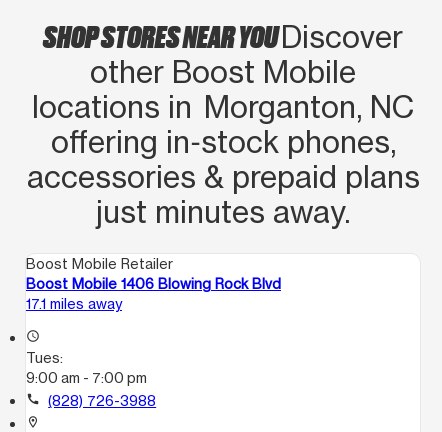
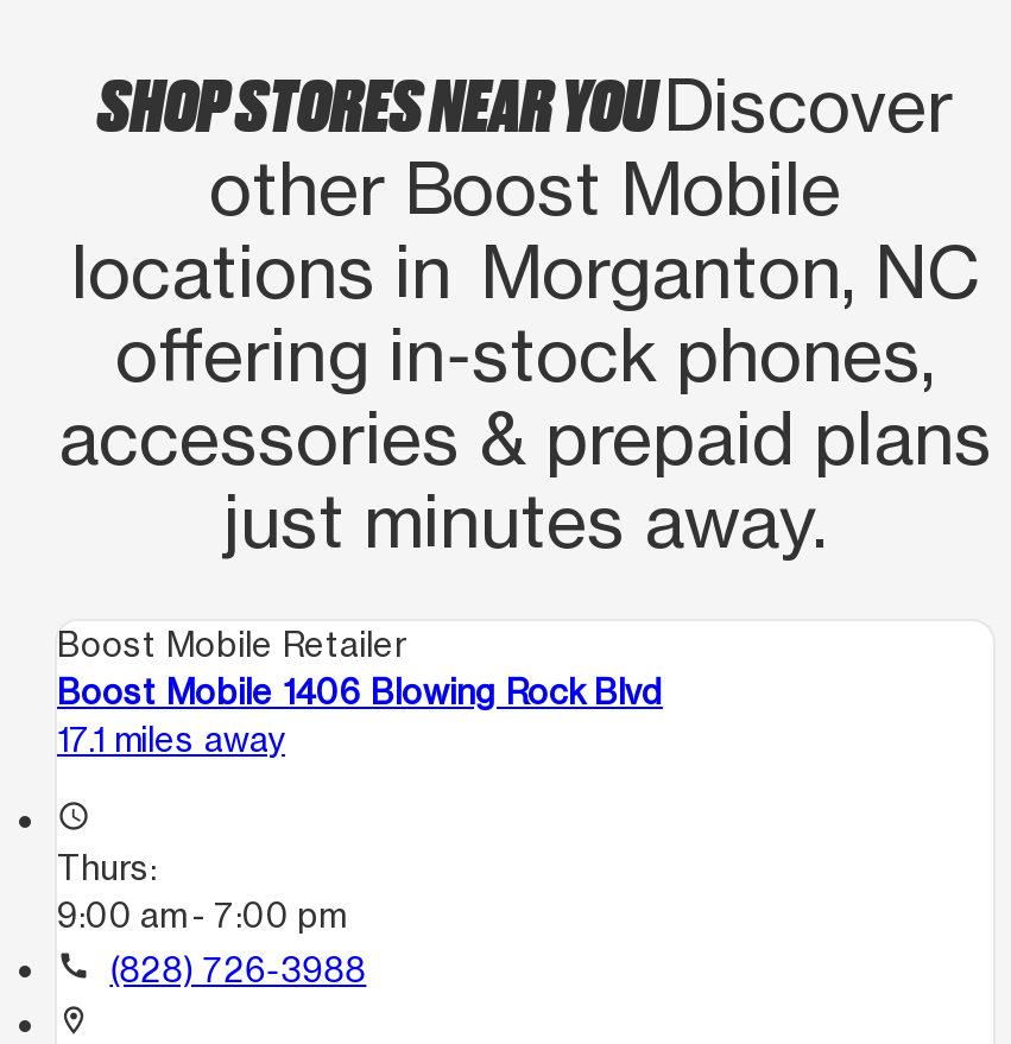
[26,349,66,366] Tues: -> [57,846,164,887] Thurs:

